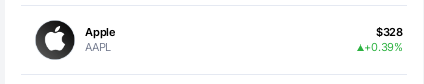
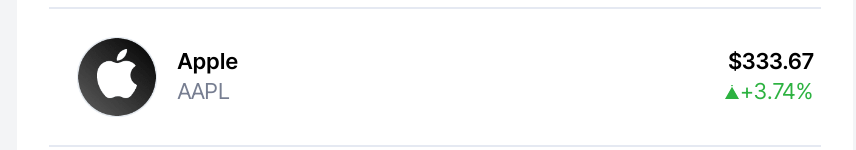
[376,25,403,39] $328 -> [728,48,813,76] $333.67
[364,40,403,54] +0.39% -> [740,78,813,106] +3.74%

